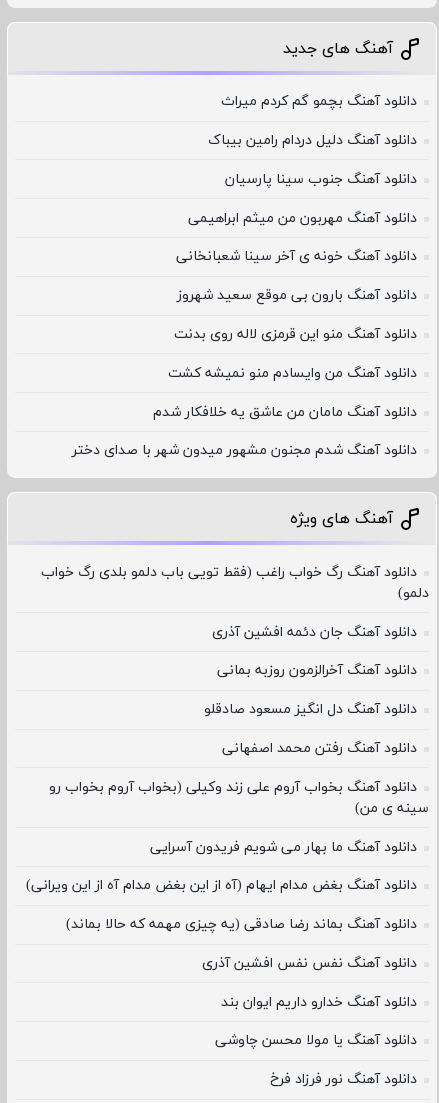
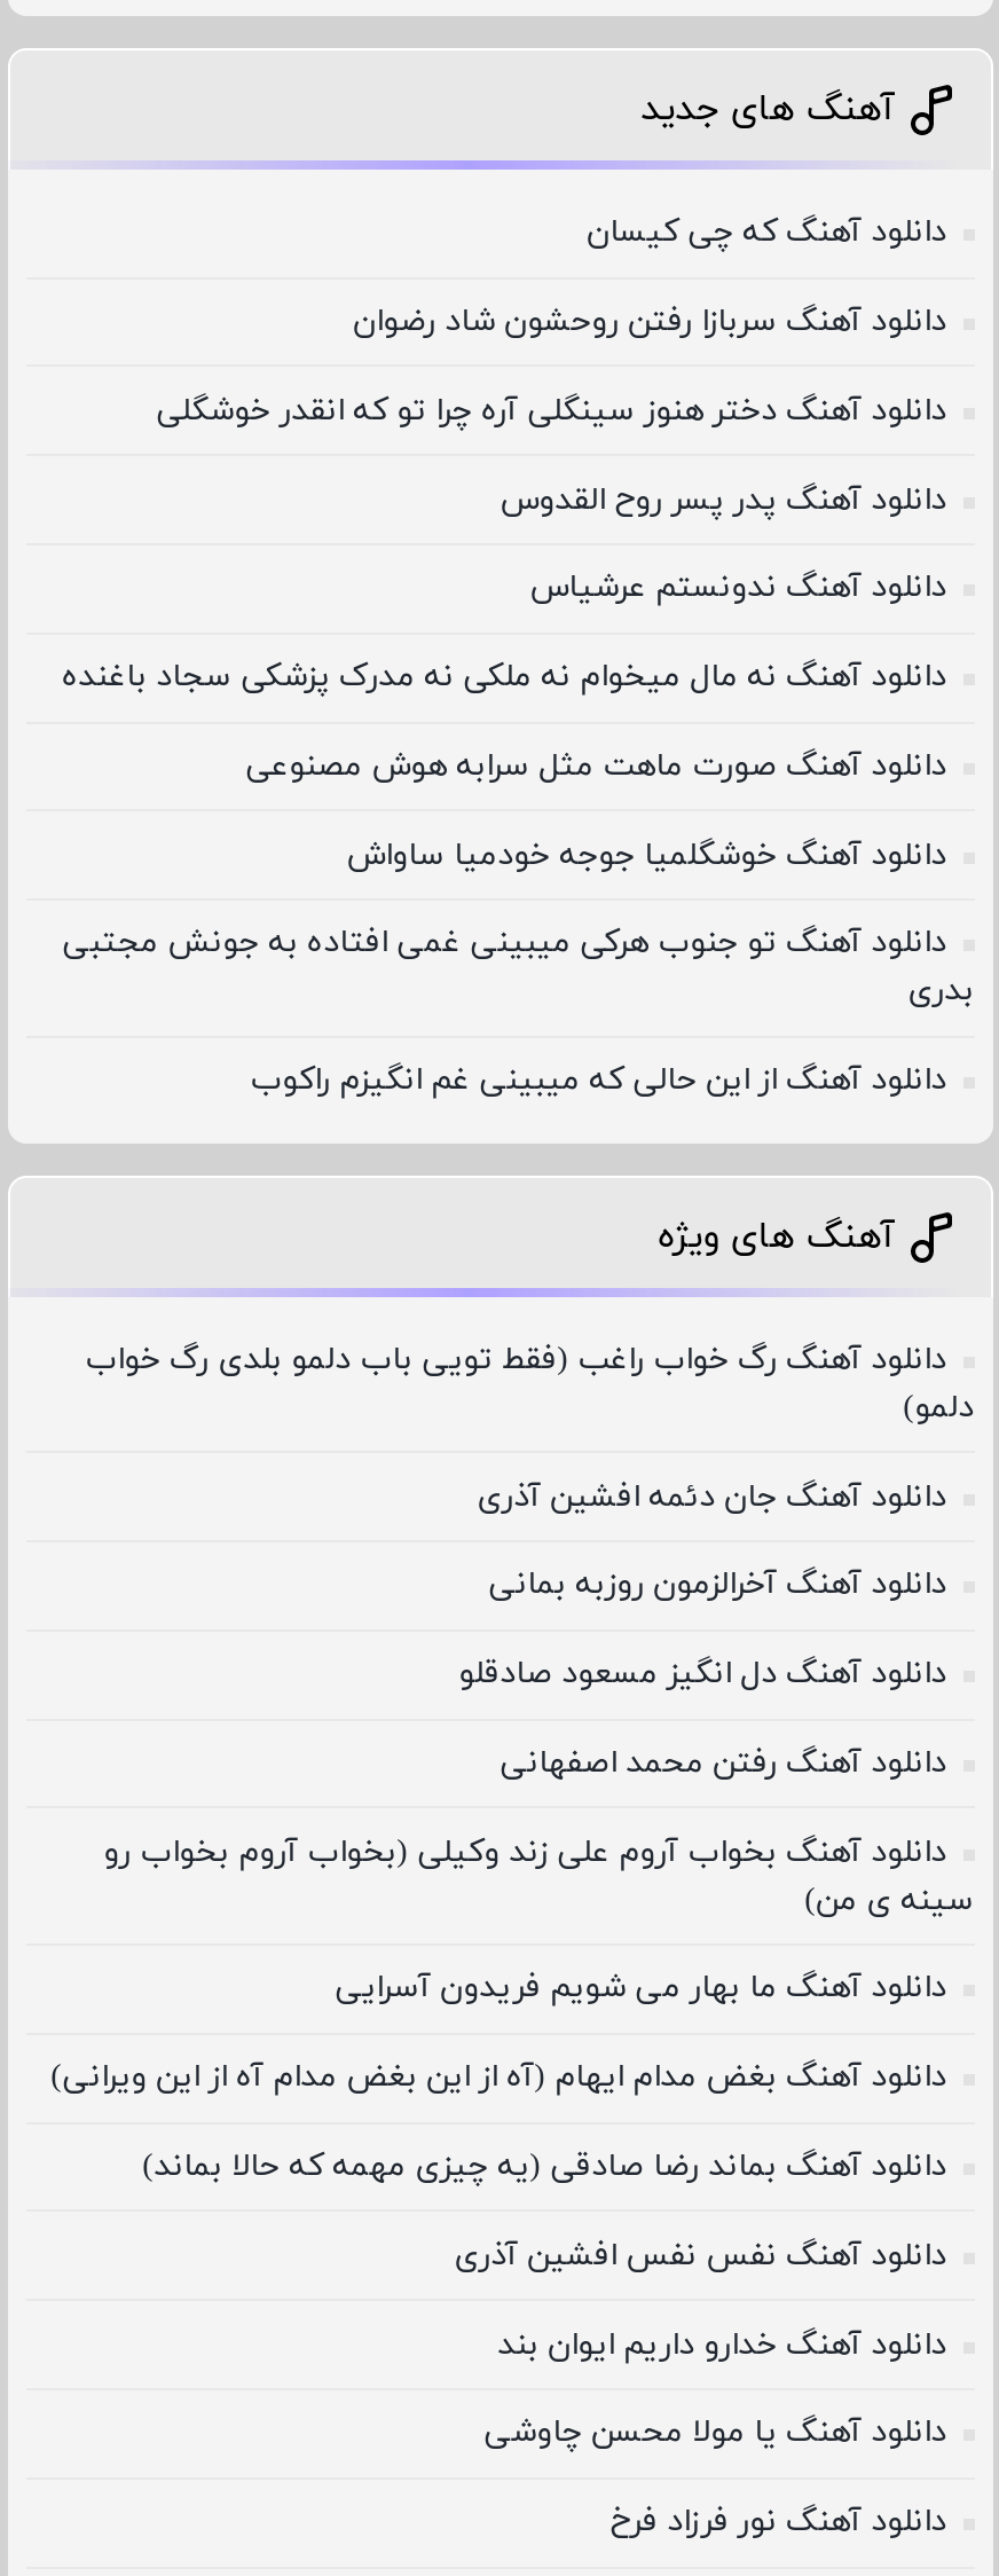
[221,92,417,111] دانلود آهنگ بچمو گم کردم میراث -> [587,212,947,255] دانلود آهنگ که چی کیسان
[208,131,417,150] دانلود آهنگ دلیل دردام رامین بیباک -> [353,300,947,344] دانلود آهنگ سربازا رفتن روحشون شاد رضوان
[225,170,417,189] دانلود آهنگ جنوب سینا پارسیان -> [156,389,947,433] دانلود آهنگ دختر هنوز سینگلی آره چرا تو که انقدر خوشگلی
[188,209,417,228] دانلود آهنگ مهربون من میثم ابراهیمی -> [500,478,947,522] دانلود آهنگ پدر پسر روح القدوس
[176,247,417,266] دانلود آهنگ خونه ی آخر سینا شعبانخانی -> [530,567,947,611] دانلود آهنگ ندونستم عرشیاس
[177,286,417,305] دانلود آهنگ بارون بی موقع سعید شهروز -> [62,656,947,699] دانلود آهنگ نه مال میخوام نه ملکی نه مدرک پزشکی سجاد باغنده
[174,325,417,344] دانلود آهنگ منو این قرمزی لاله روی بدنت -> [246,745,947,788] دانلود آهنگ صورت ماهت مثل سرابه هوش مصنوعی
[168,364,417,383] دانلود آهنگ من وایسادم منو نمیشه کشت -> [346,834,947,877] دانلود آهنگ خوشگلمیا جوجه خودمیا ساواش
[153,402,417,421] دانلود آهنگ مامان من عاشق یه خلافکار شدم -> [62,922,974,1014] دانلود آهنگ تو جنوب هرکی میبینی غمی افتاده به جونش مجتبی | بدری
[72,441,417,460] دانلود آهنگ شدم مجنون مشهور میدون شهر با صدای دختر -> [250,1060,947,1103] دانلود آهنگ از این حالی که میبینی غم انگیزم راکوب

